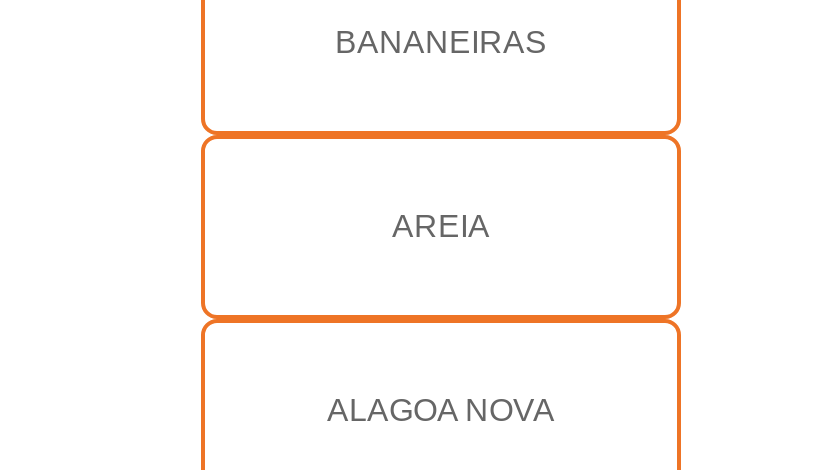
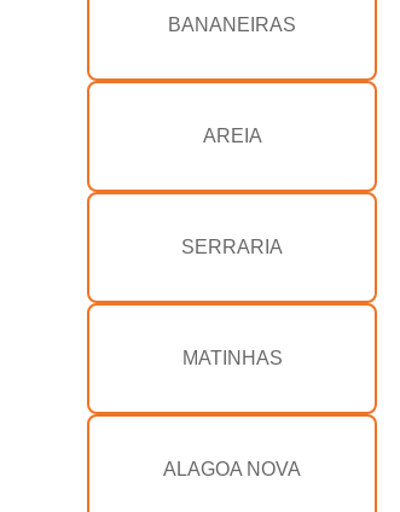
none -> [181,237,283,258] SERRARIA
none -> [182,348,282,369] MATINHAS

